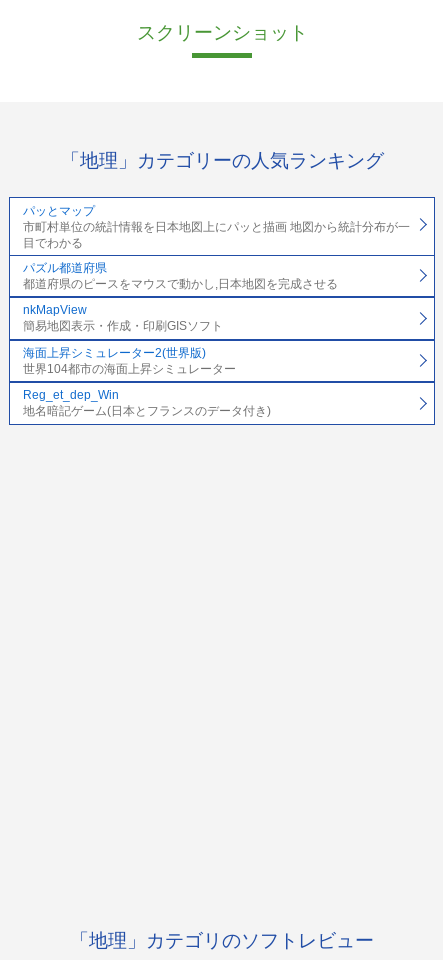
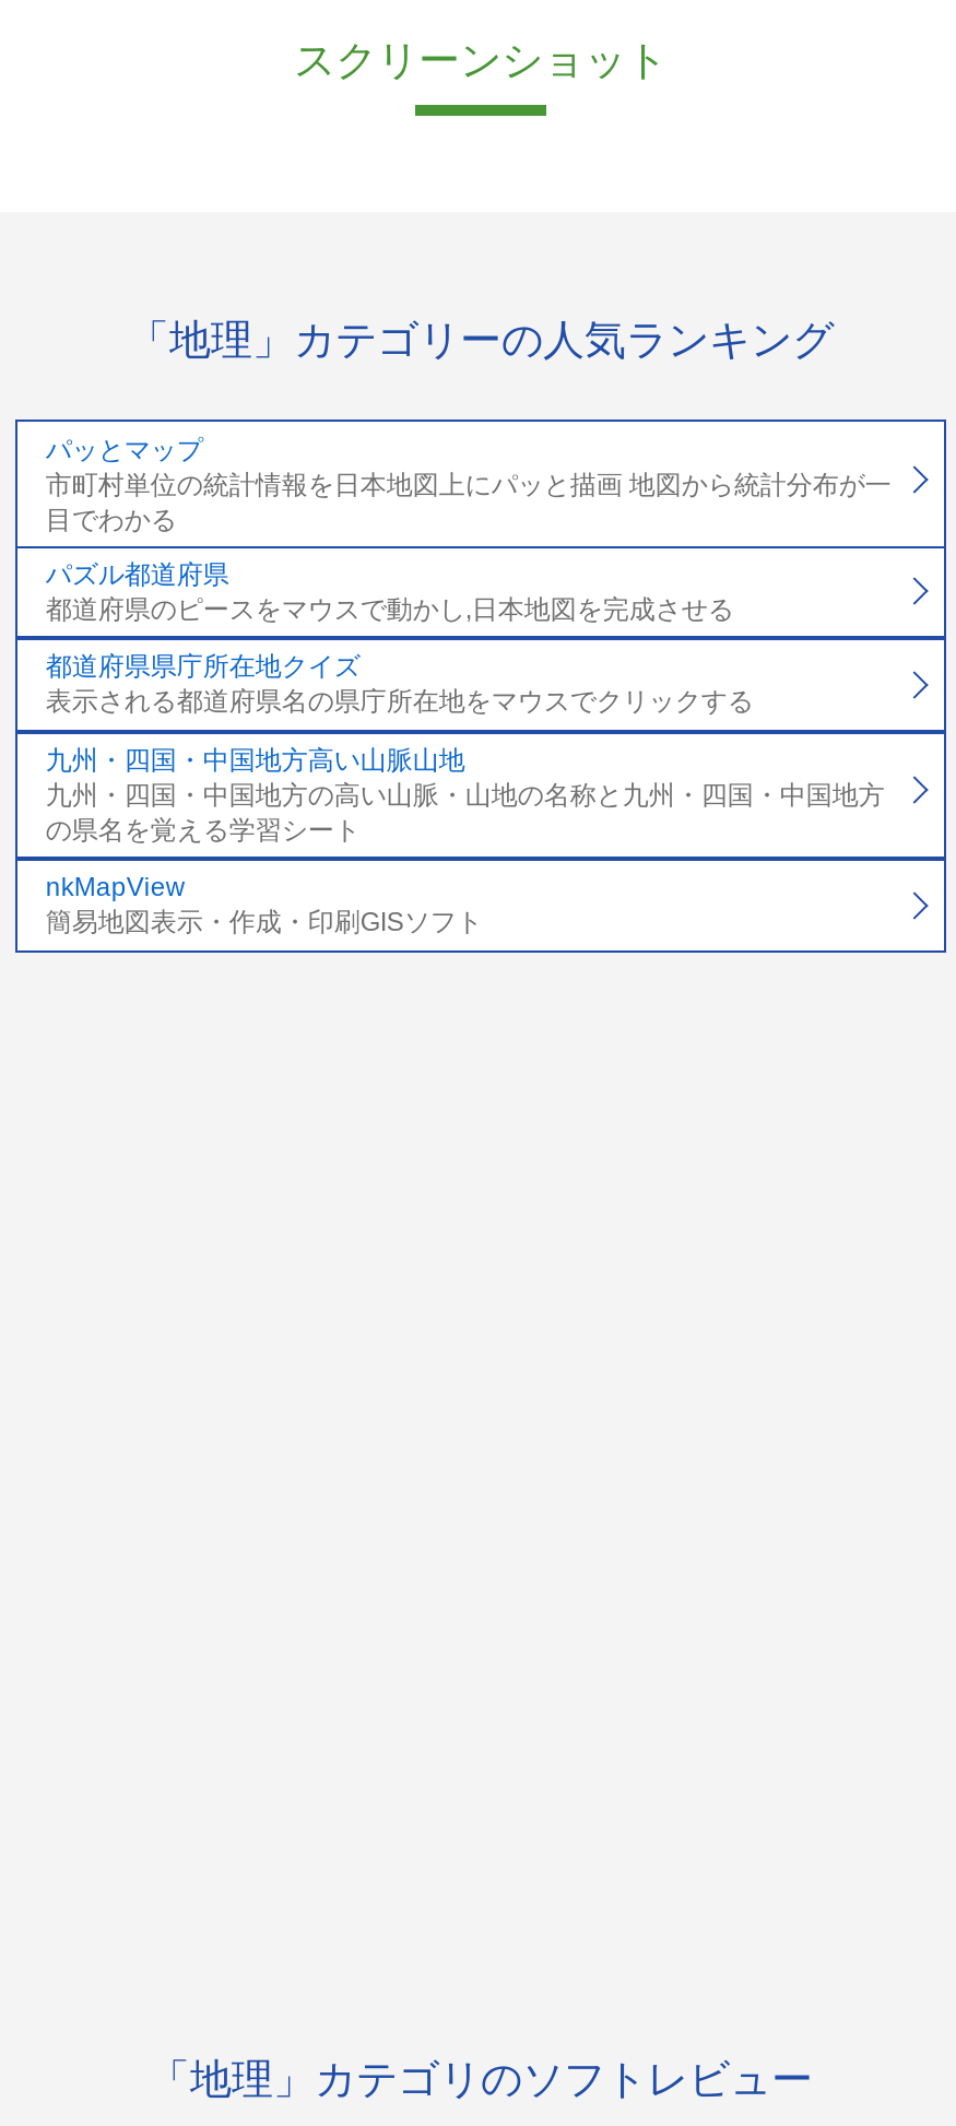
none -> [46,652,885,845] 都道府県県庁所在地クイズ | 表示される都道府県名の県庁所在地をマウスでクリックする | 九州・四国・中国地方高い山脈山地 | 九州・四国・中国地方の高い山脈・山地の名称と九州・四国・中国地方 | の県名を覚える学習シート
moved [23,303,223,333] -> [46,873,483,938]: nkMapView | 簡易地図表示・作成・印刷GISソフト
[23,346,271,418] 海面上昇シミュレーター2(世界版) | 世界104都市の海面上昇シミュレーター | Reg_et_dep_Win | 地名暗記ゲーム(日本とフランスのデータ付き) -> none

